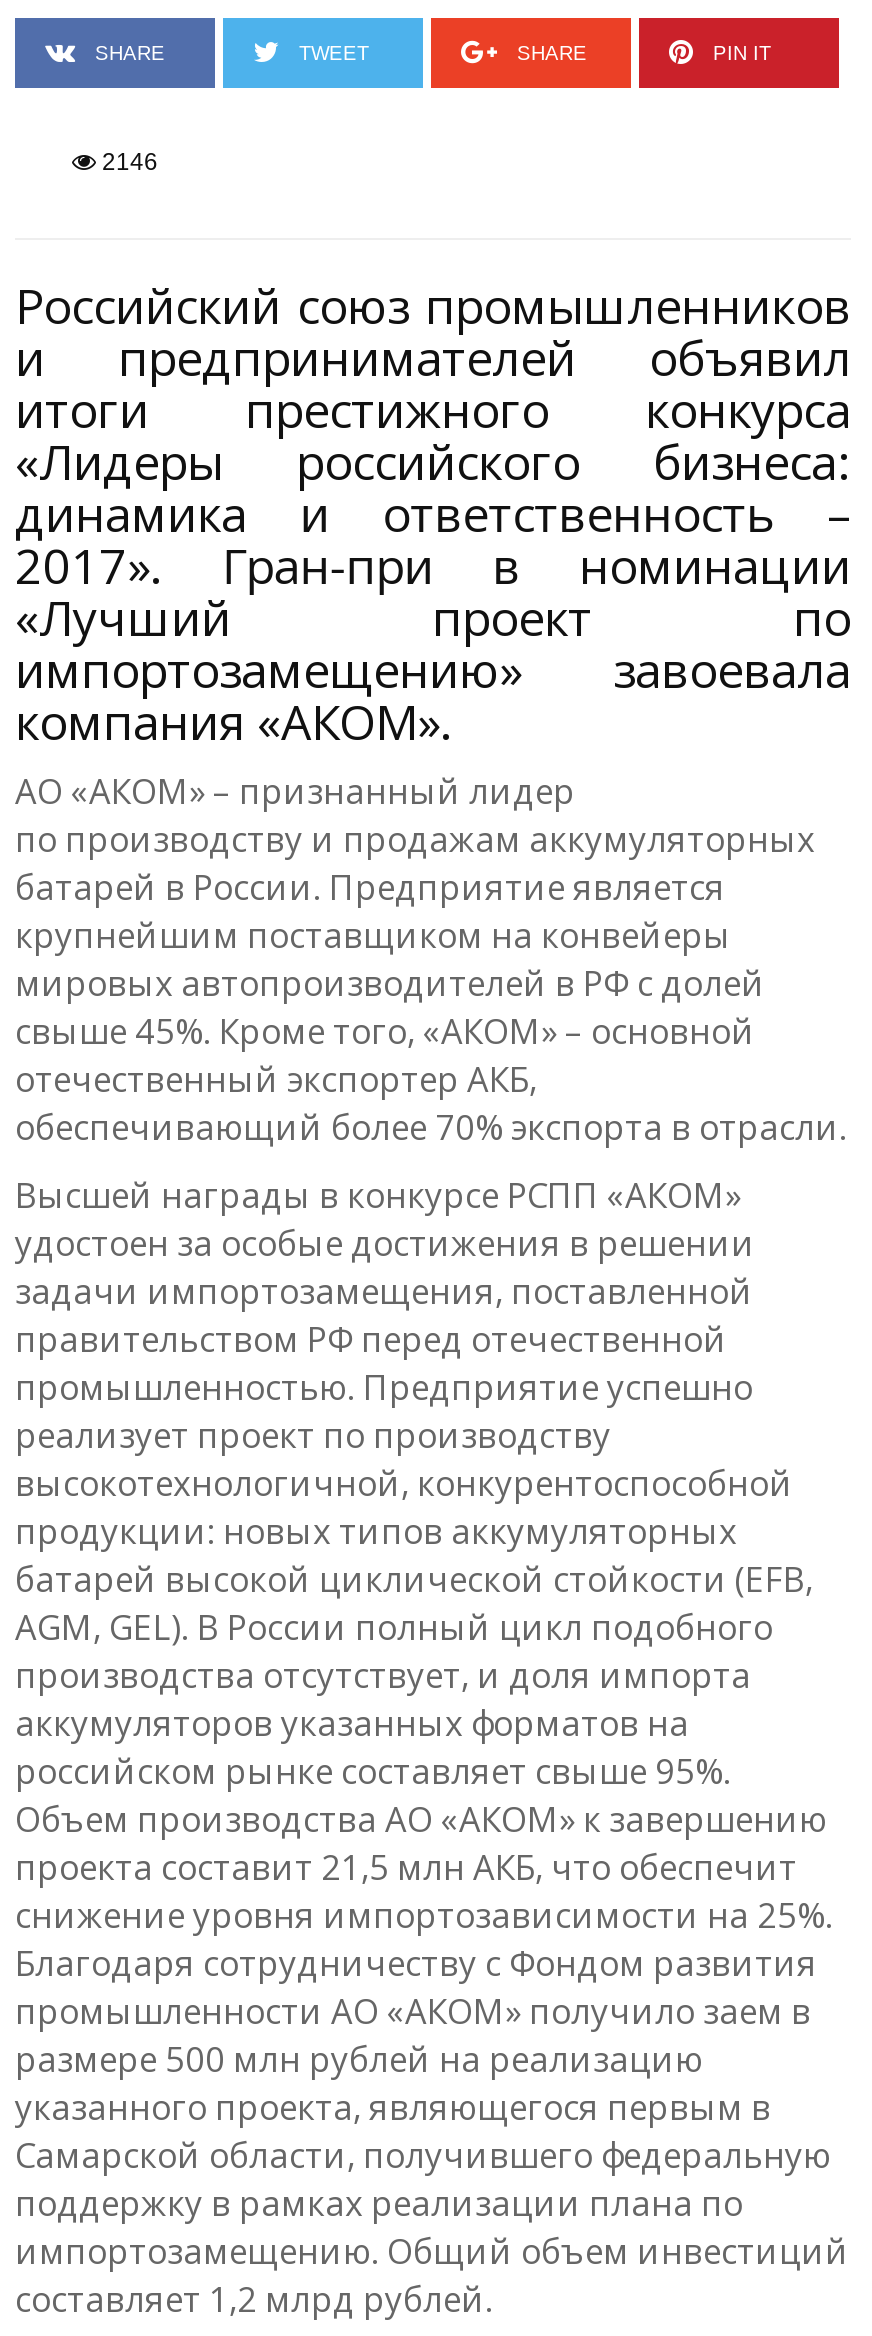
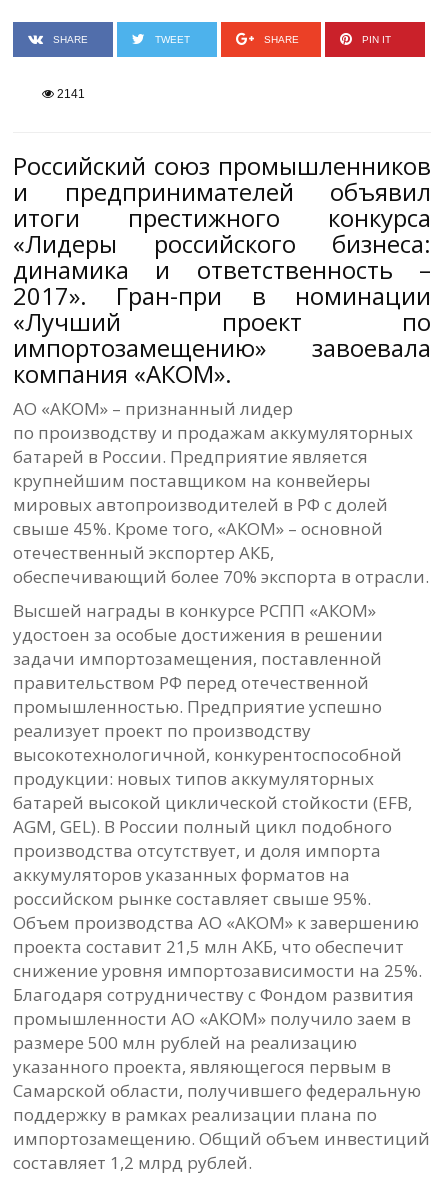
[96,148,158,176] 2146 -> [53,87,84,101] 2141

